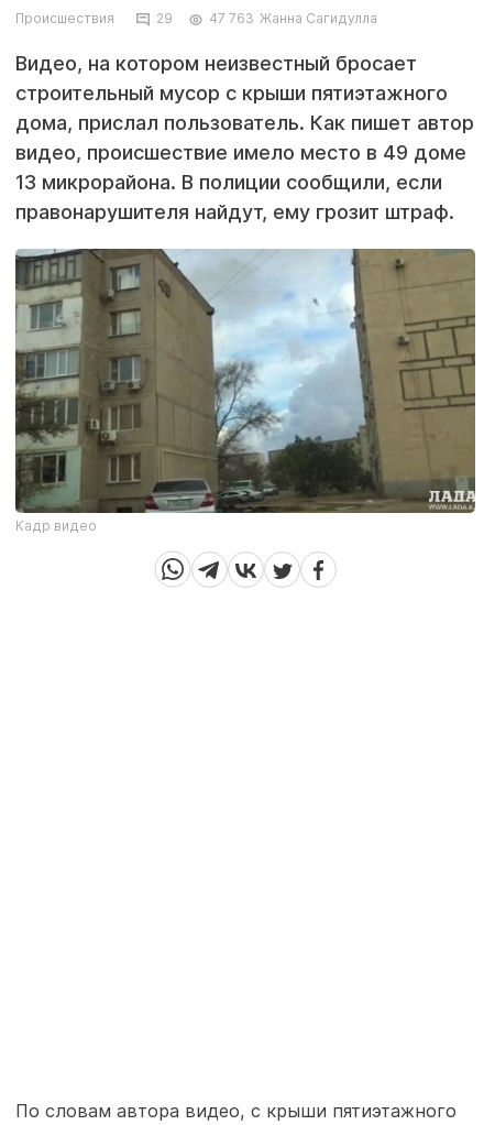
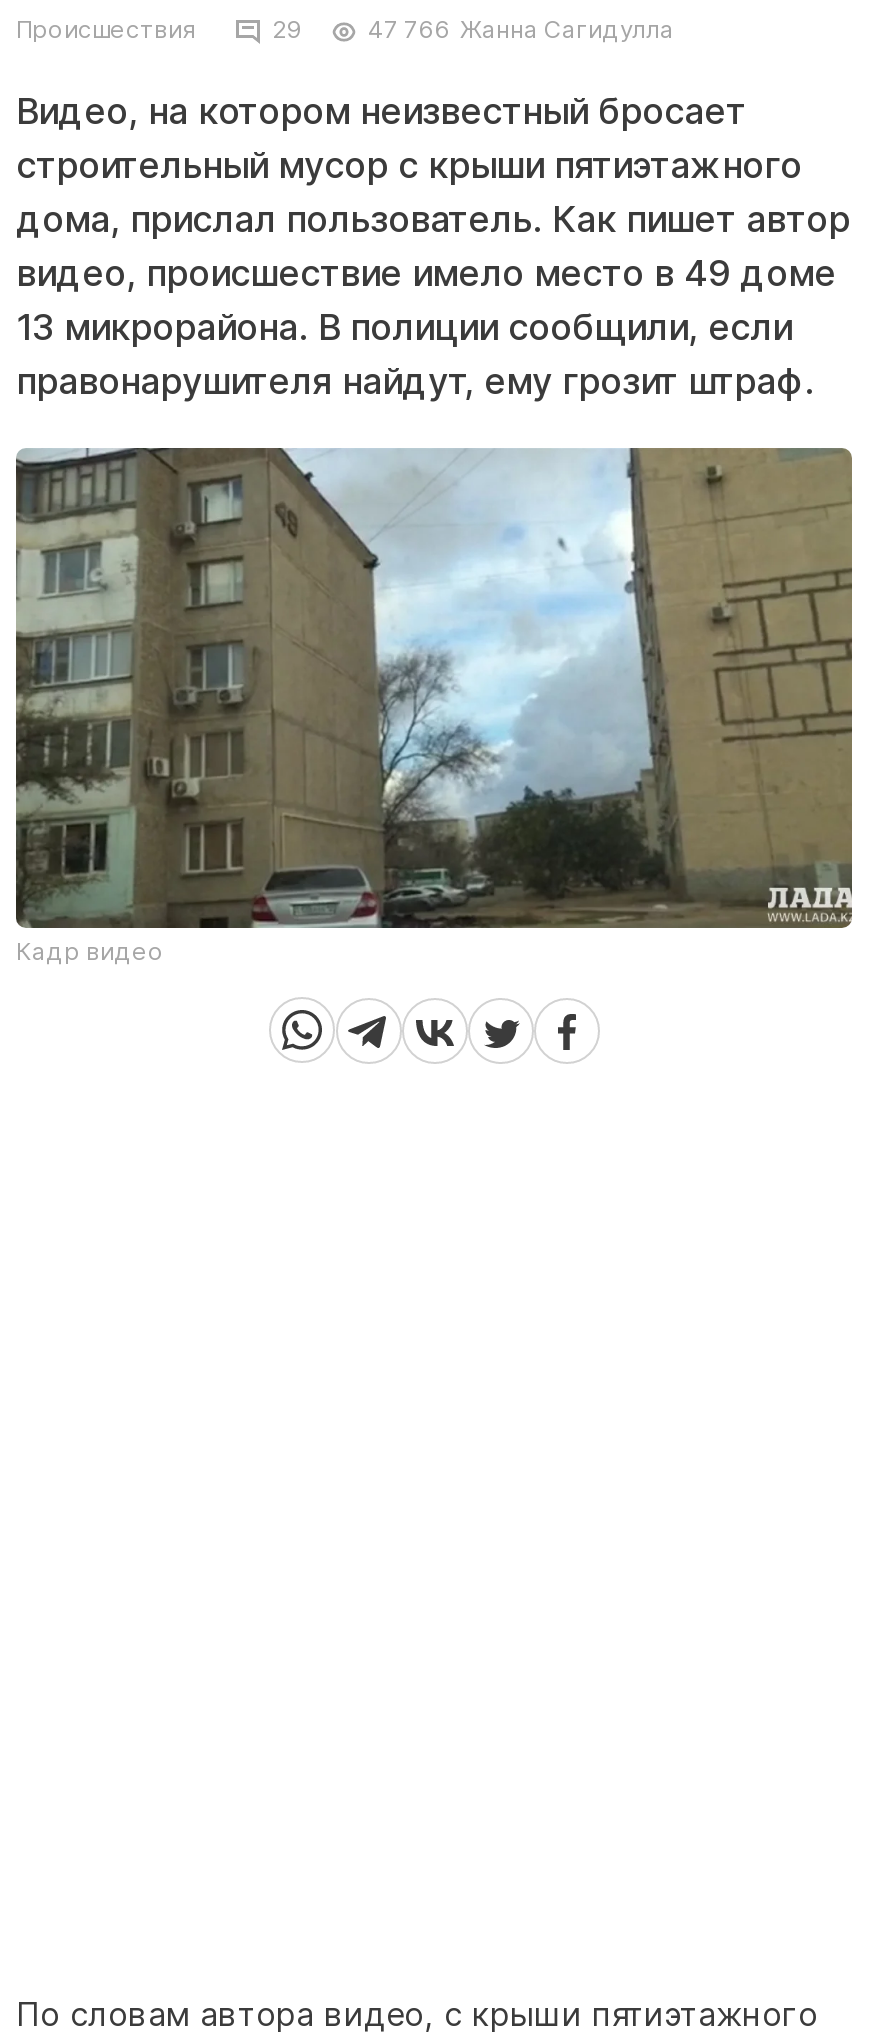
[209,10,377,26] 47 763 Жанна Сагидулла -> [368,14,674,44] 47 766 Жанна Сагидулла

